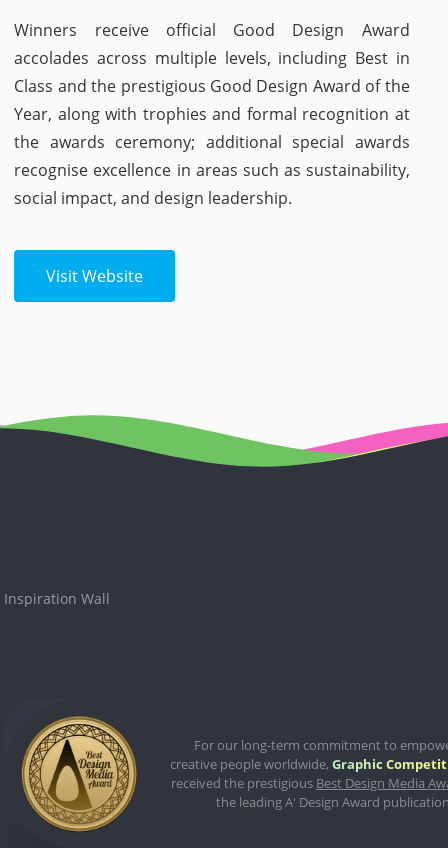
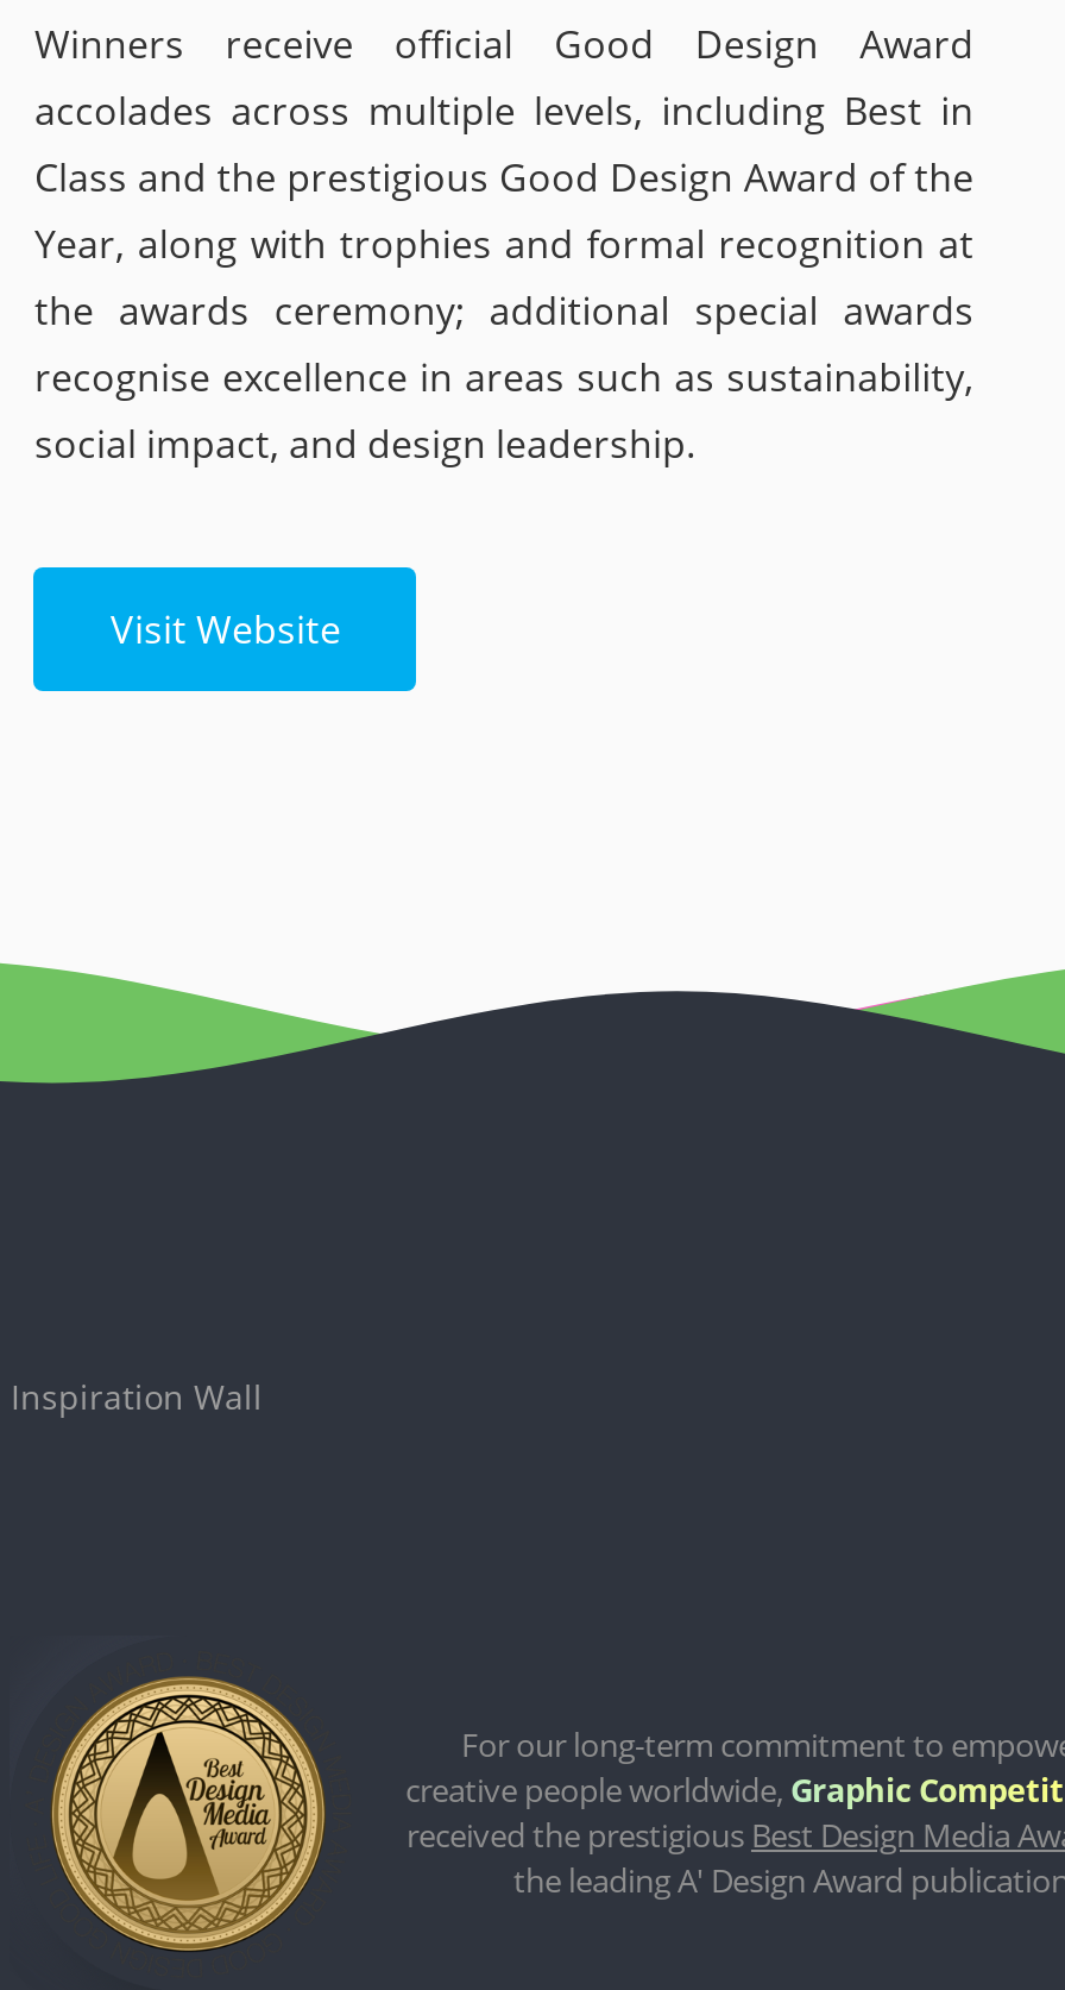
[3,414,445,468] [image] -> [7,960,1058,1086] [image]

